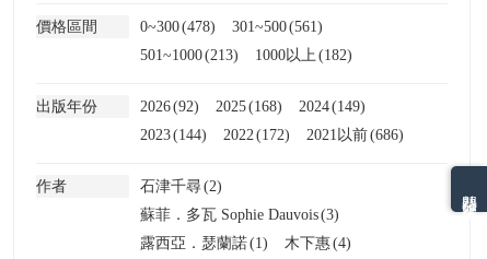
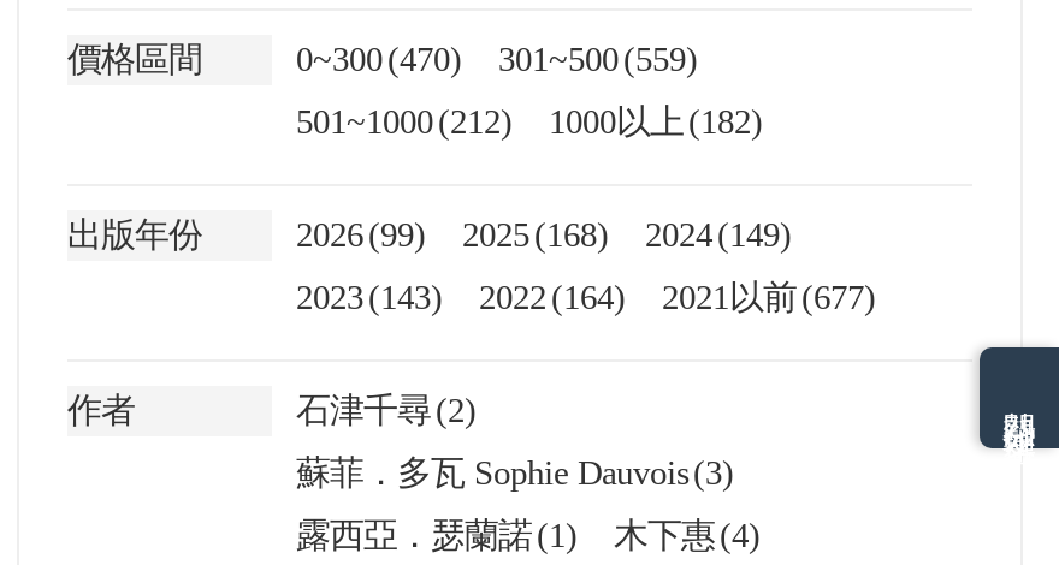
[140,17,216,35] 0~300 (478) -> [296,40,462,78] 0~300 (470)
[232,17,323,35] 301~500 (561) -> [498,40,698,78] 301~500 (559)
[140,46,352,63] 501~1000 (213) 1000以上 (182) -> [296,102,763,141] 501~1000 (212) 1000以上 (182)
[140,97,366,115] 2026 (92) 2025 (168) 2024 (149) -> [296,215,792,254] 2026 (99) 2025 (168) 2024 (149)
[140,126,207,143] 2023 (144) -> [296,278,443,316] 2023 (143)
[223,126,290,143] 2022 (172) -> [479,278,626,316] 2022 (164)
[306,126,404,143] 2021以前 (686) -> [662,278,876,316] 2021以前 (677)

